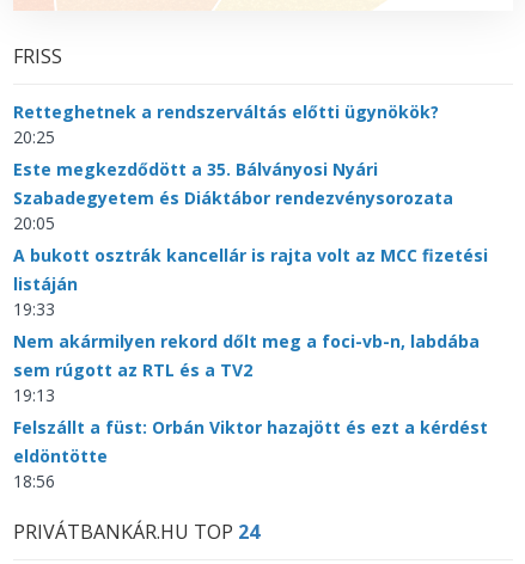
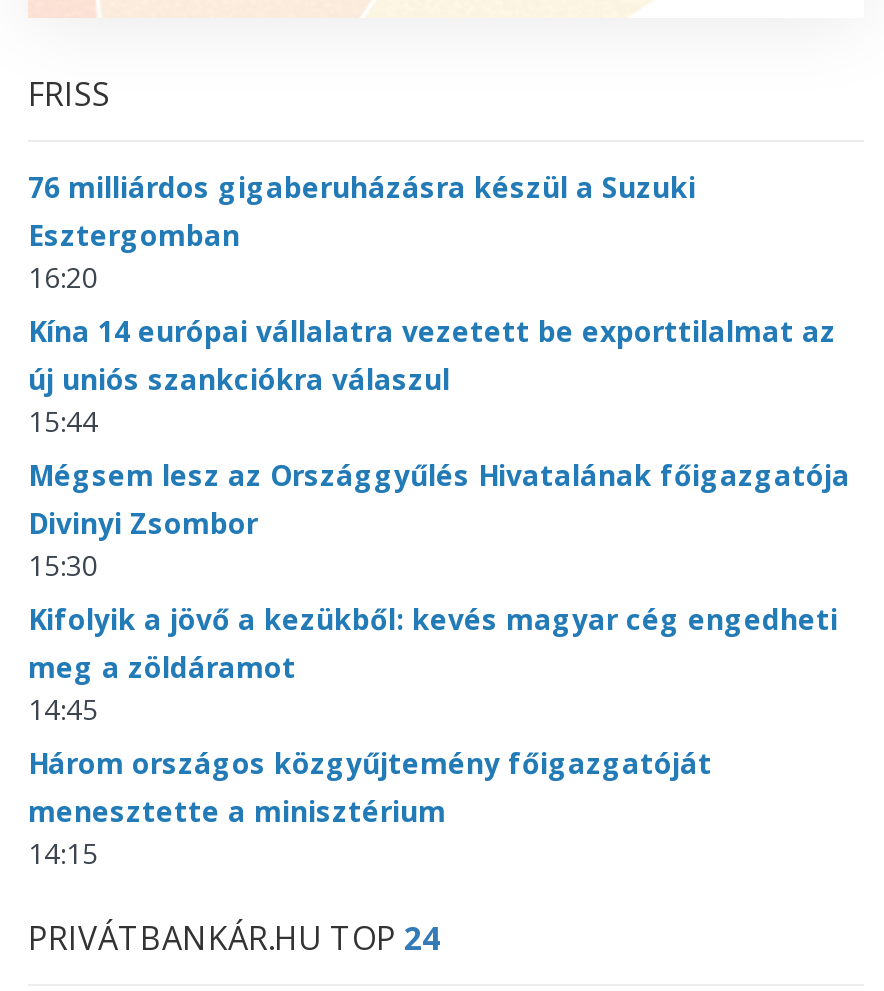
[13,100,488,492] Retteghetnek a rendszerváltás előtti ügynökök? | 20:25 | Este megkezdődött a 35. Bálványosi Nyári | Szabadegyetem és Diáktábor rendezvénysorozata | 20:05 | A bukott osztrák kancellár is rajta volt az MCC fizetési | listáján | 19:33 | Nem akármilyen rekord dőlt meg a foci-vb-n, labdába | sem rúgott az RTL és a TV2 | 19:13 | Felszállt a füst: Orbán Viktor hazajött és ezt a kérdést | eldöntötte | 18:56 -> [28,168,850,872] 76 milliárdos gigaberuházásra készül a Suzuki | Esztergomban | 16:20 | Kína 14 európai vállalatra vezetett be exporttilalmat az | új uniós szankciókra válaszul | 15:44 | Mégsem lesz az Országgyűlés Hivatalának főigazgatója | Divinyi Zsombor | 15:30 | Kifolyik a jövő a kezükből: kevés magyar cég engedheti | meg a zöldáramot | 14:45 | Három országos közgyűjtemény főigazgatóját | menesztette a minisztérium | 14:15

